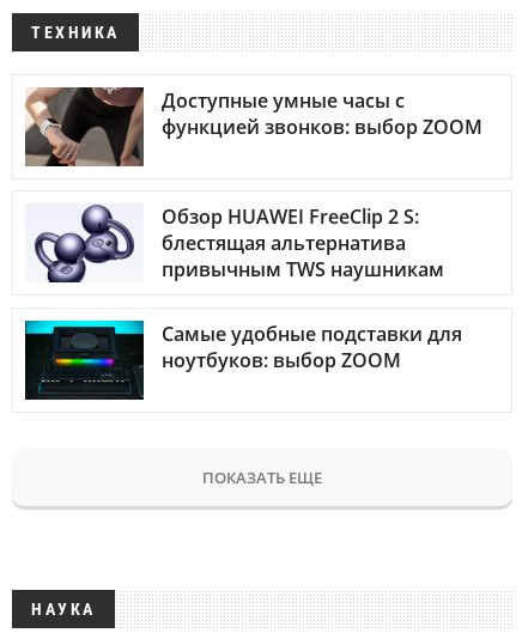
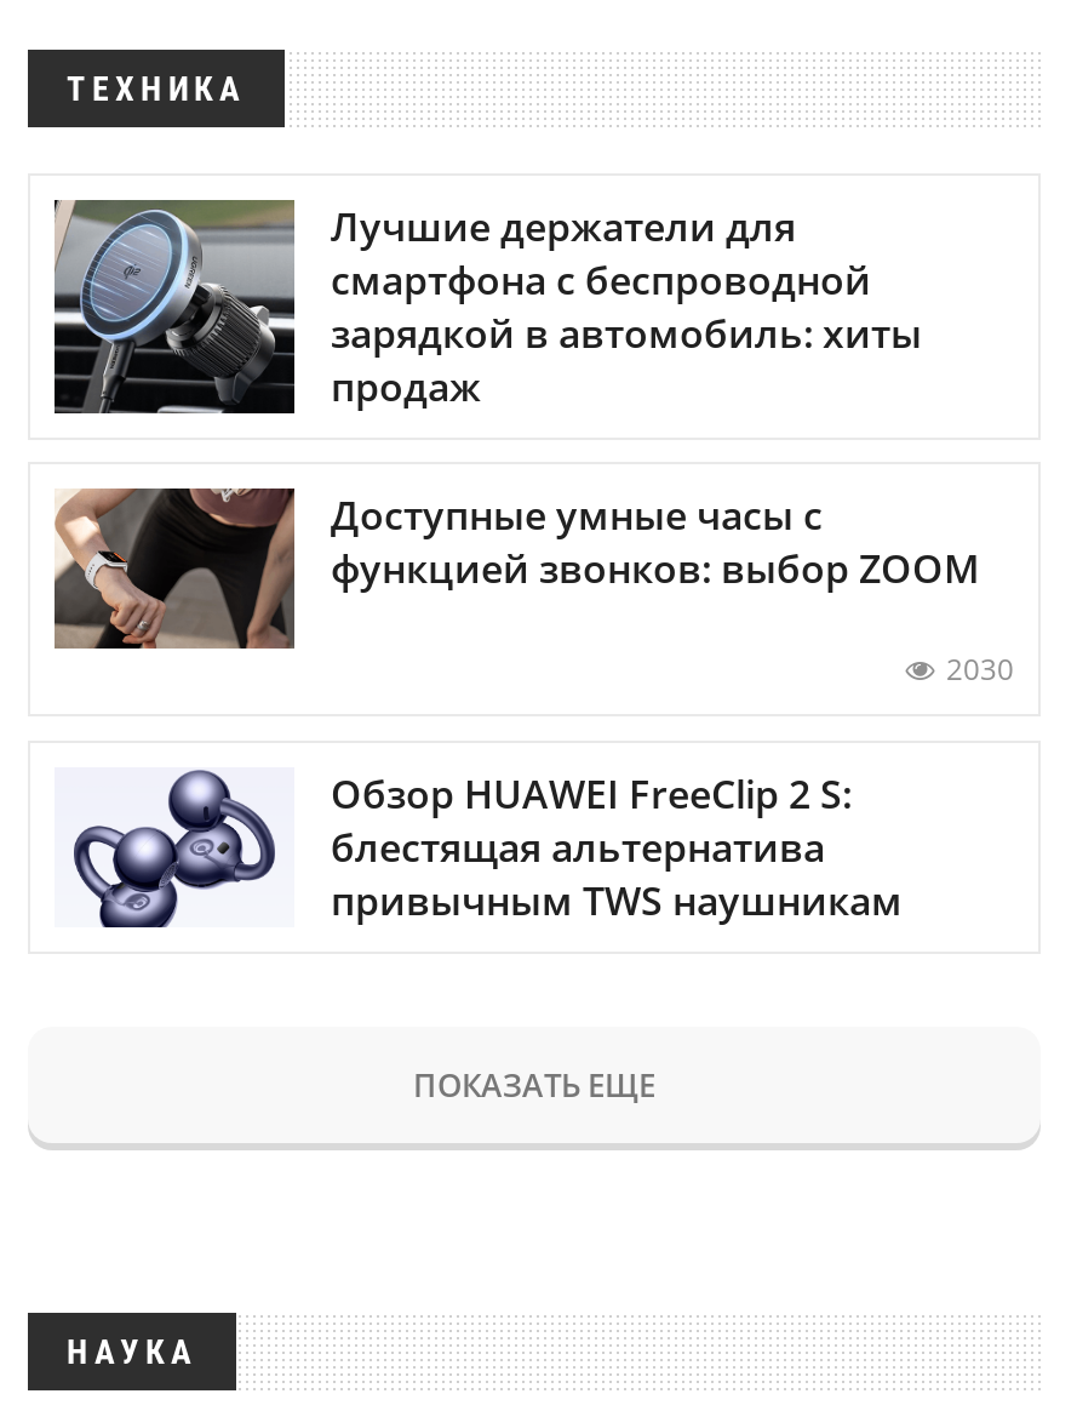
none -> [52,198,922,416] [image] | Лучшие держатели для | смартфона с беспроводной | зарядкой в автомобиль: хиты | продаж
moved [24,85,482,168] -> [52,484,980,651]: [image] | Доступные умные часы с | функцией звонков: выбор ZOOM
none -> [946,649,1014,690] 2030
moved [32,204,444,285] -> [69,766,903,930]: [image] | Обзор HUAWEI FreeClip 2 S: | блестящая альтернатива | привычным TWS наушникам
[24,319,462,401] [image] | Самые удобные подставки для | ноутбуков: выбор ZOOM -> none

